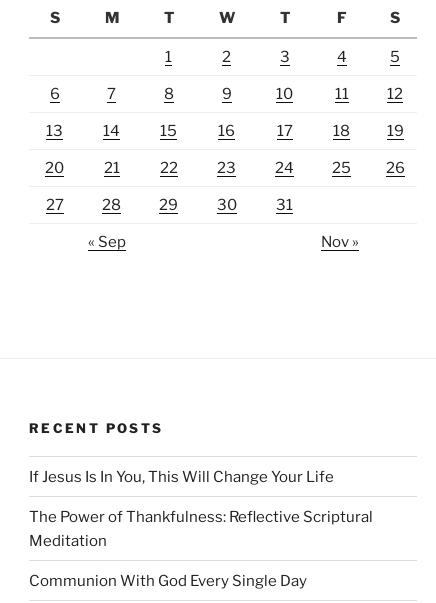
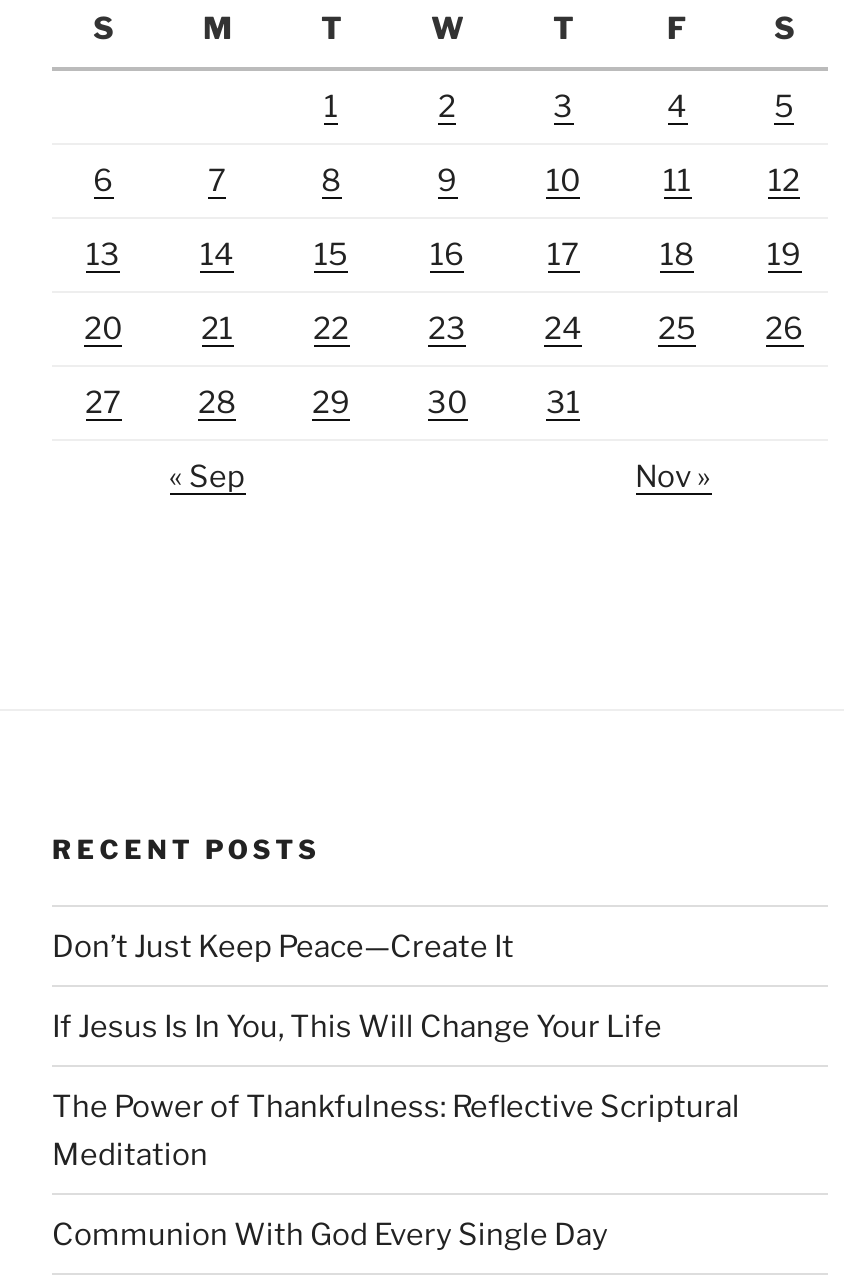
none -> [52,929,514,965] Don’t Just Keep Peace—Create It

